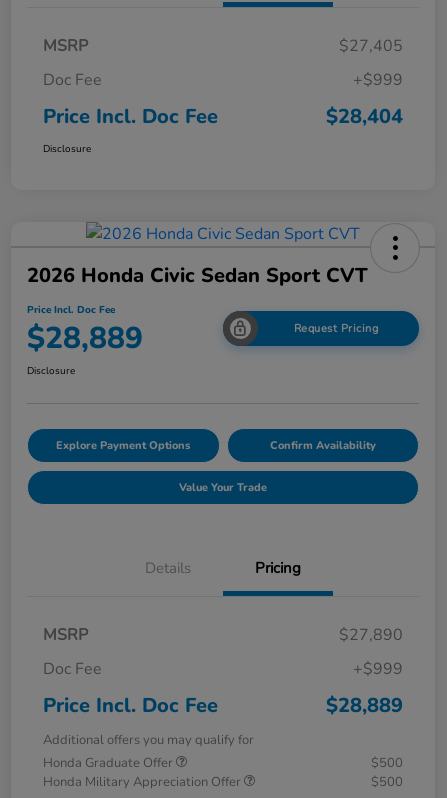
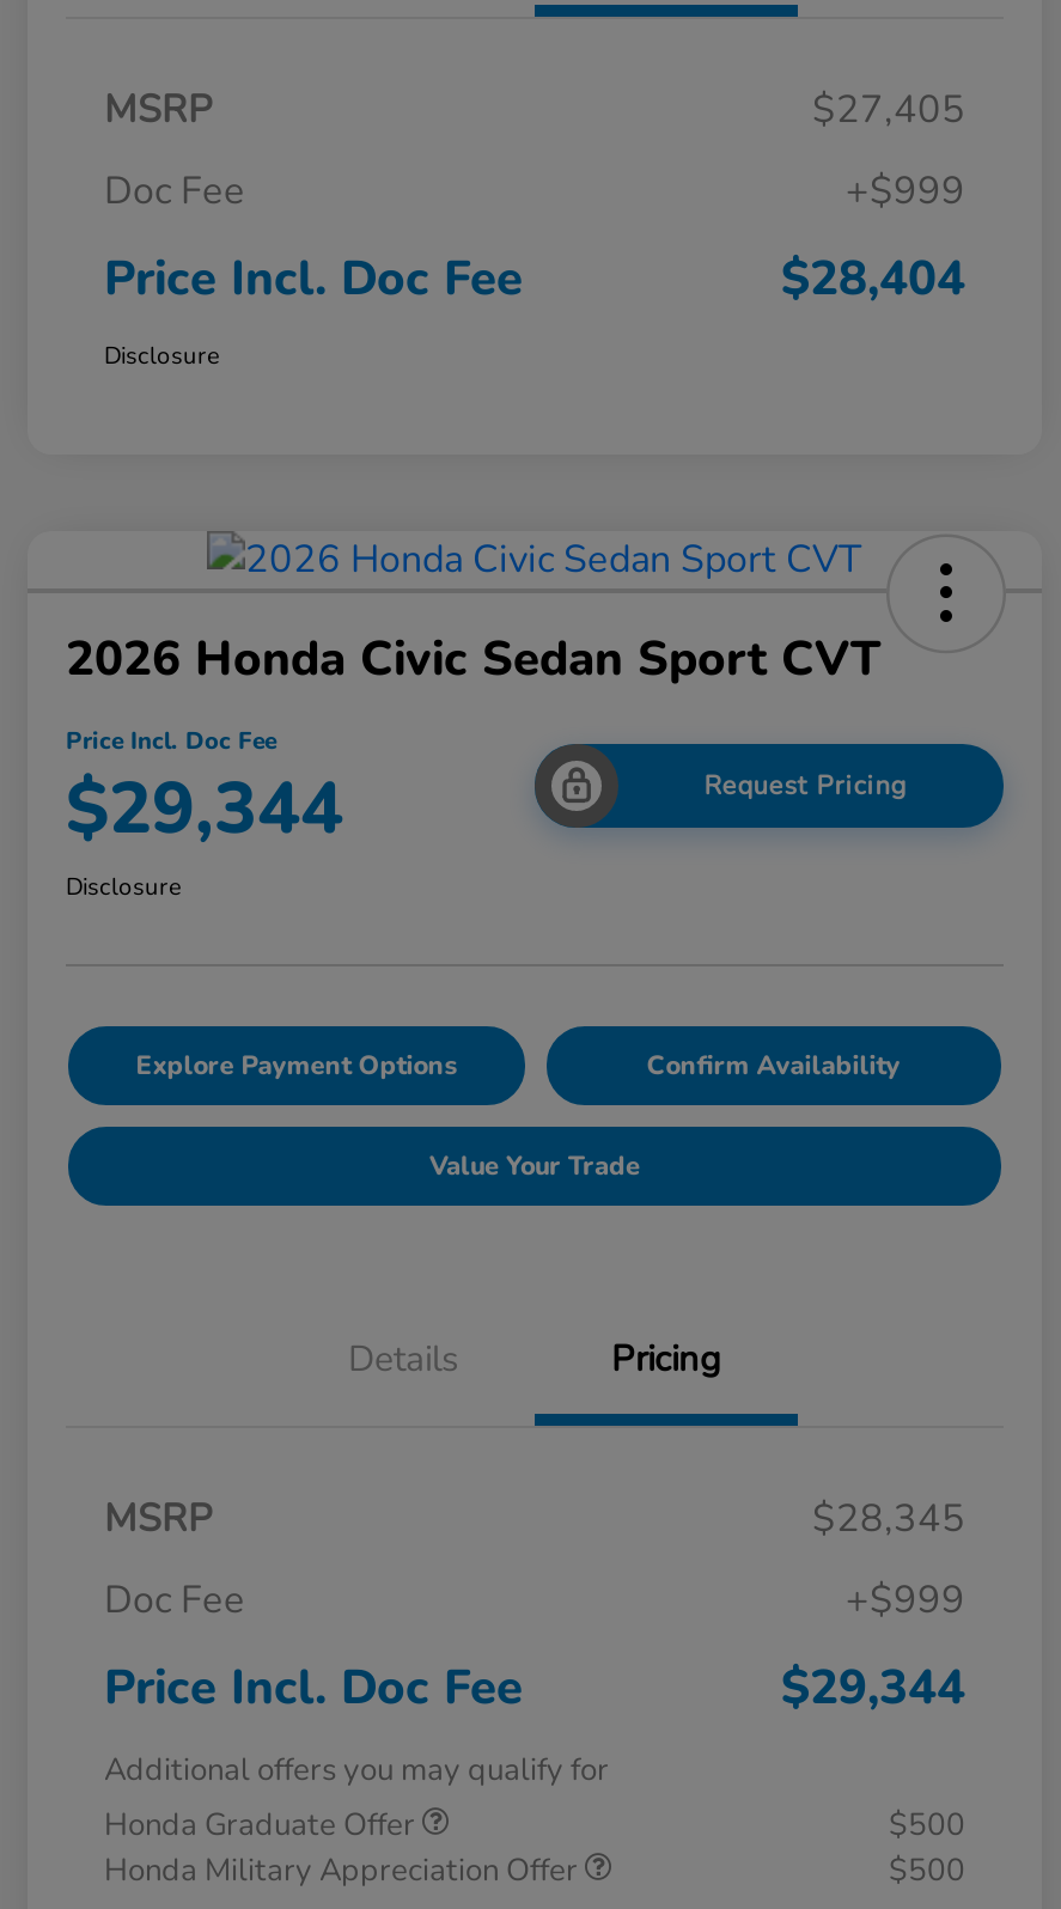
[27,318,143,359] $28,889 -> [66,760,343,858] $29,344
[339,624,403,646] $27,890 -> [812,1492,965,1545] $28,345
[326,692,403,719] $28,889 -> [781,1655,965,1720] $29,344

